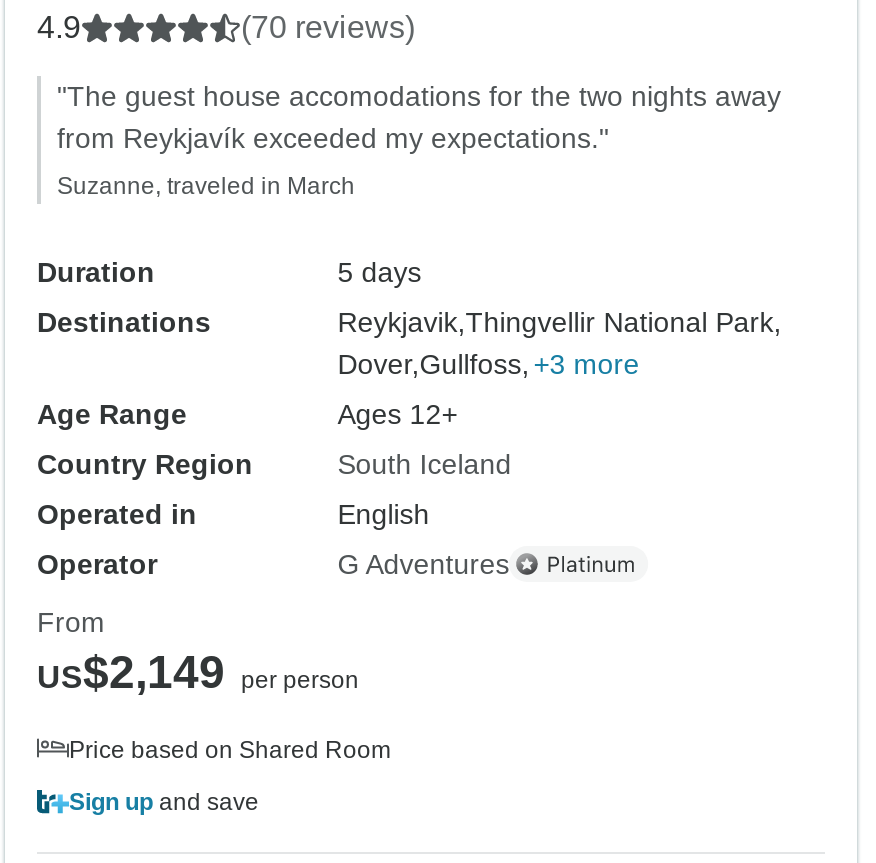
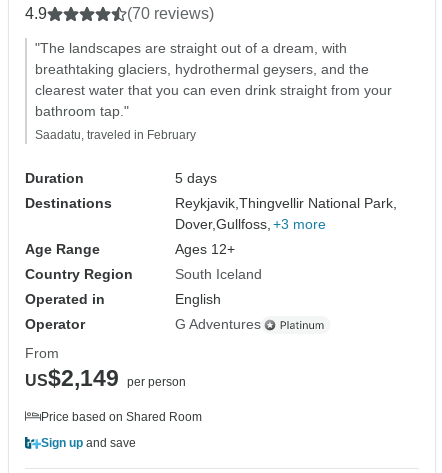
[57,79,781,153] "The guest house accomodations for the two nights away | from Reykjavík exceeded my expectations." -> [35,40,392,119] "The landscapes are straight out of a dream, with | breathtaking glaciers, hydrothermal geysers, and the | clearest water that you can even drink straight from your | bathroom tap."
[57,171,355,199] Suzanne, traveled in March -> [35,128,196,142] Saadatu, traveled in February

